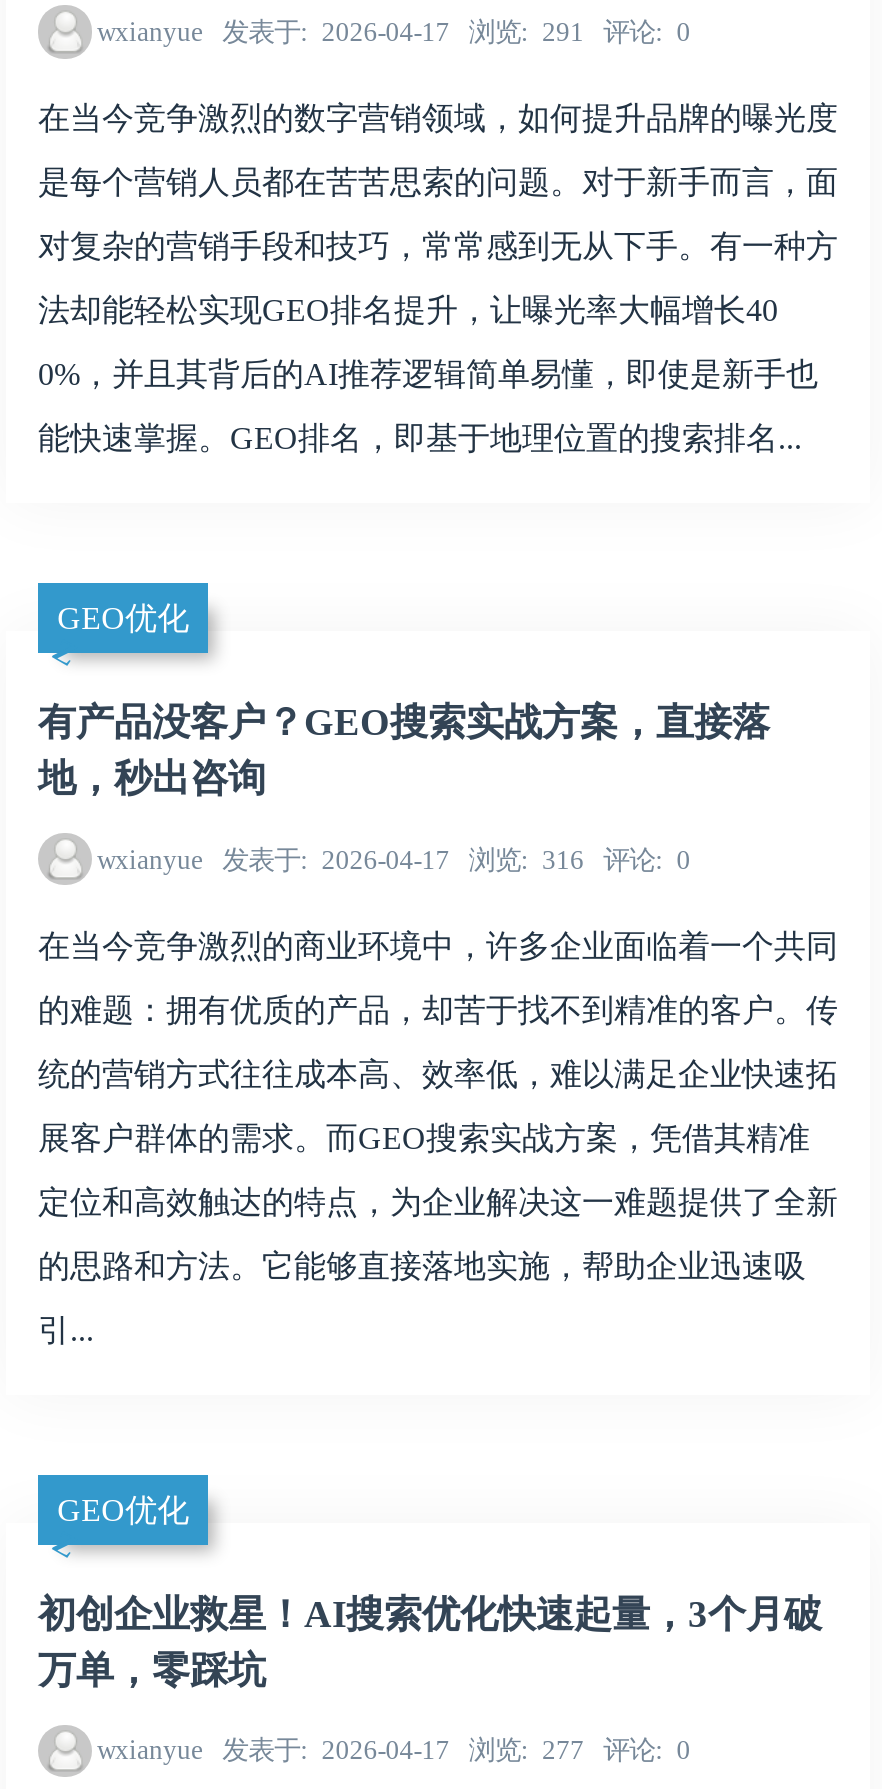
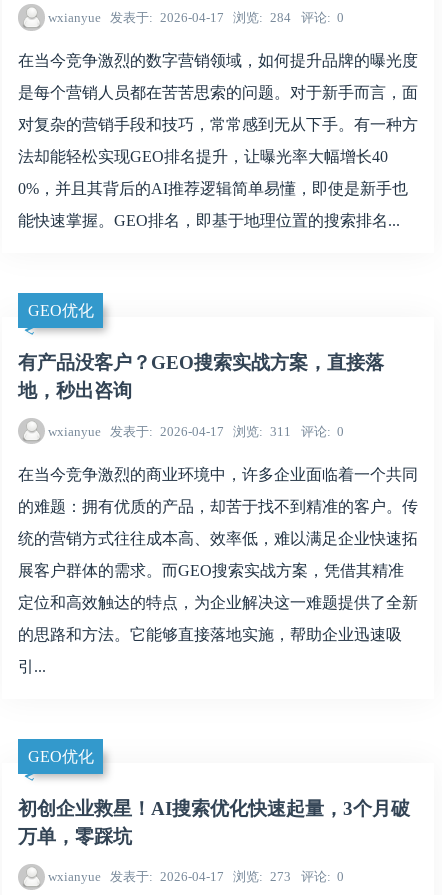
[97,17,691,47] wxianyue 发表于 2026-04-17 浏览 291 评论 0 -> [47,10,344,25] wxianyue 发表于 2026-04-17 浏览 284 评论 0
[97,844,691,874] wxianyue 发表于 2026-04-17 浏览 316 评论 0 -> [47,423,344,438] wxianyue 发表于 2026-04-17 浏览 311 评论 0
[97,1736,691,1766] wxianyue 发表于 2026-04-17 浏览 277 评论 0 -> [47,869,344,884] wxianyue 发表于 2026-04-17 浏览 273 评论 0

